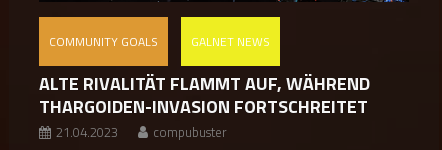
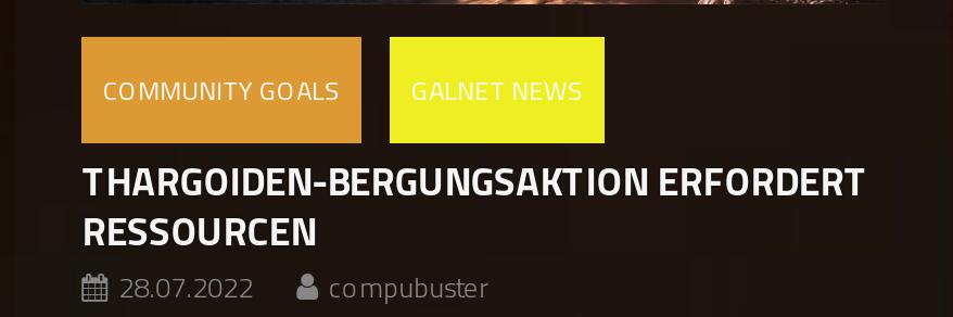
[39,70,370,142] ALTE RIVALITÄT FLAMMT AUF, WÄHREND | THARGOIDEN-INVASION FORTSCHREITET | 21.04.2023 -> [82,151,867,307] THARGOIDEN-BERGUNGSAKTION ERFORDERT | RESSOURCEN | 28.07.2022

